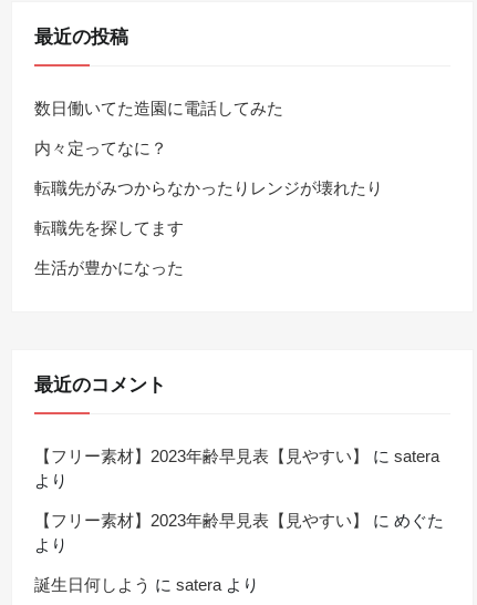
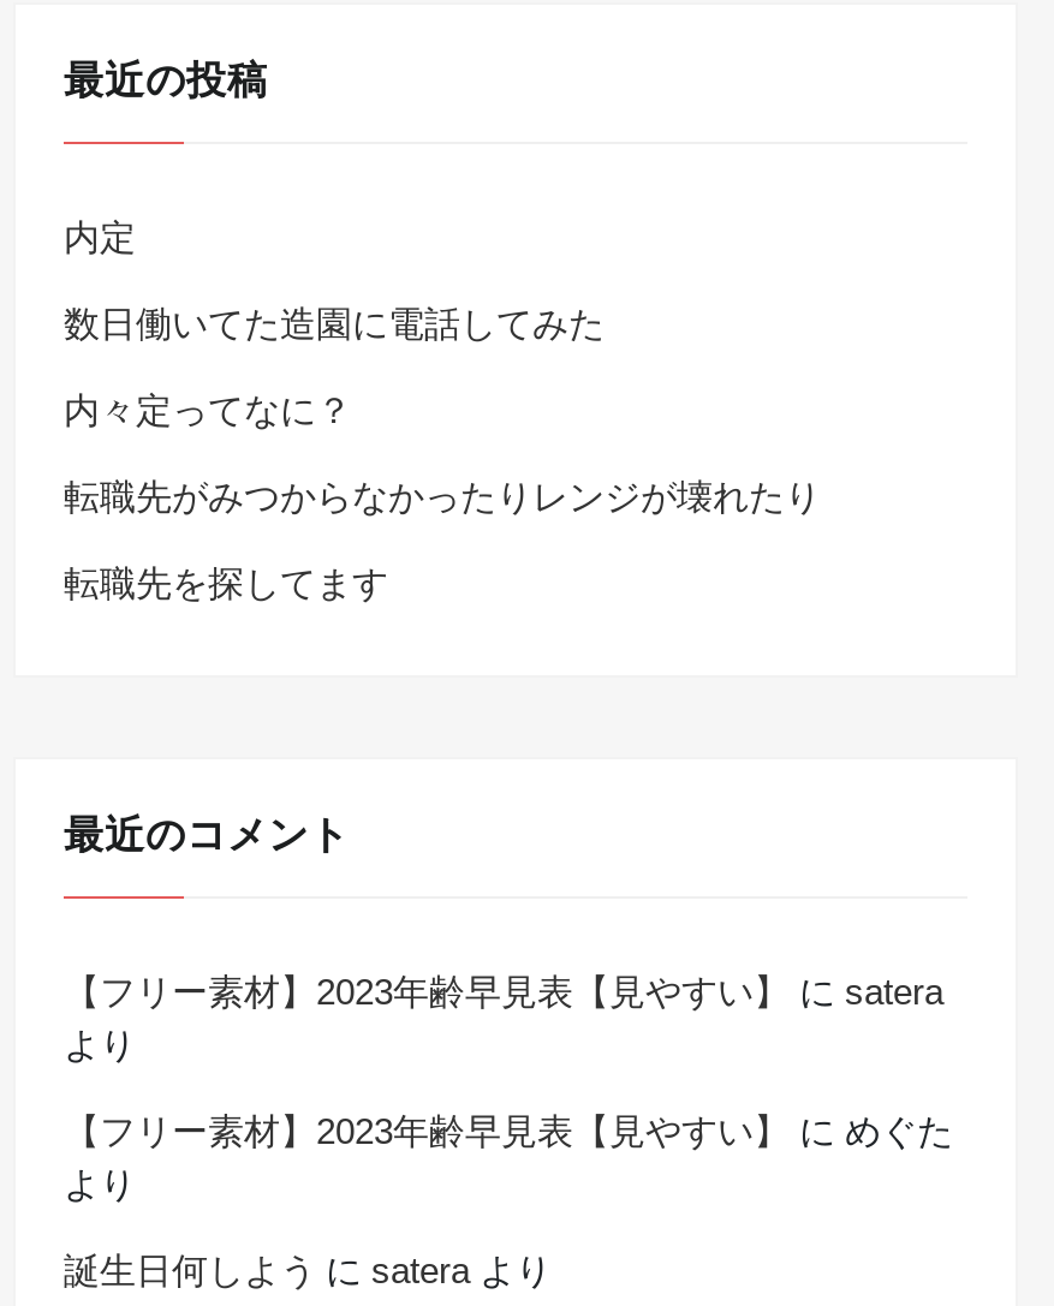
none -> [64,215,136,255] 内定
moved [34,99,383,237] -> [64,301,821,601]: 数日働いてた造園に電話してみた | 内々定ってなに？ | 転職先がみつからなかったりレンジが壊れたり | 転職先を探してます
[34,259,184,277] 生活が豊かになった -> none

